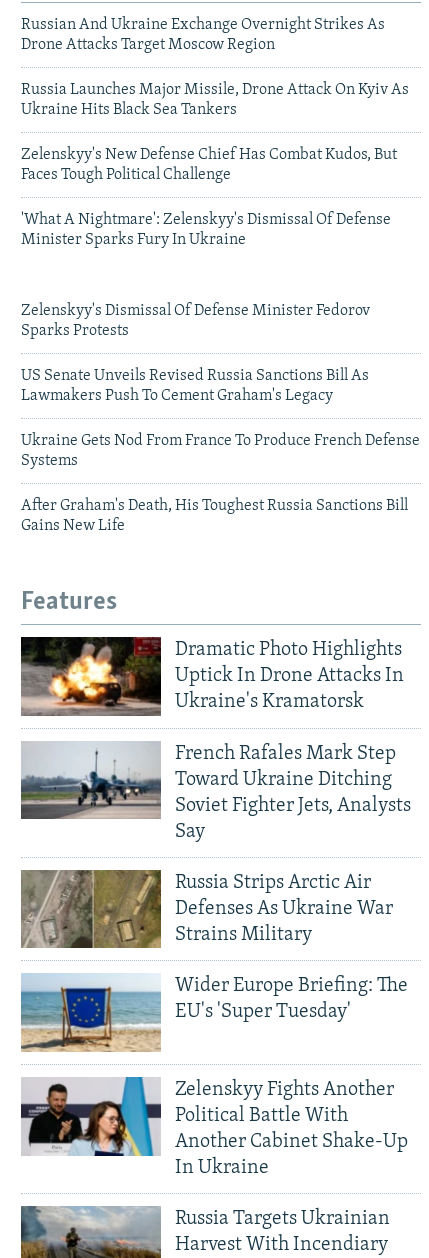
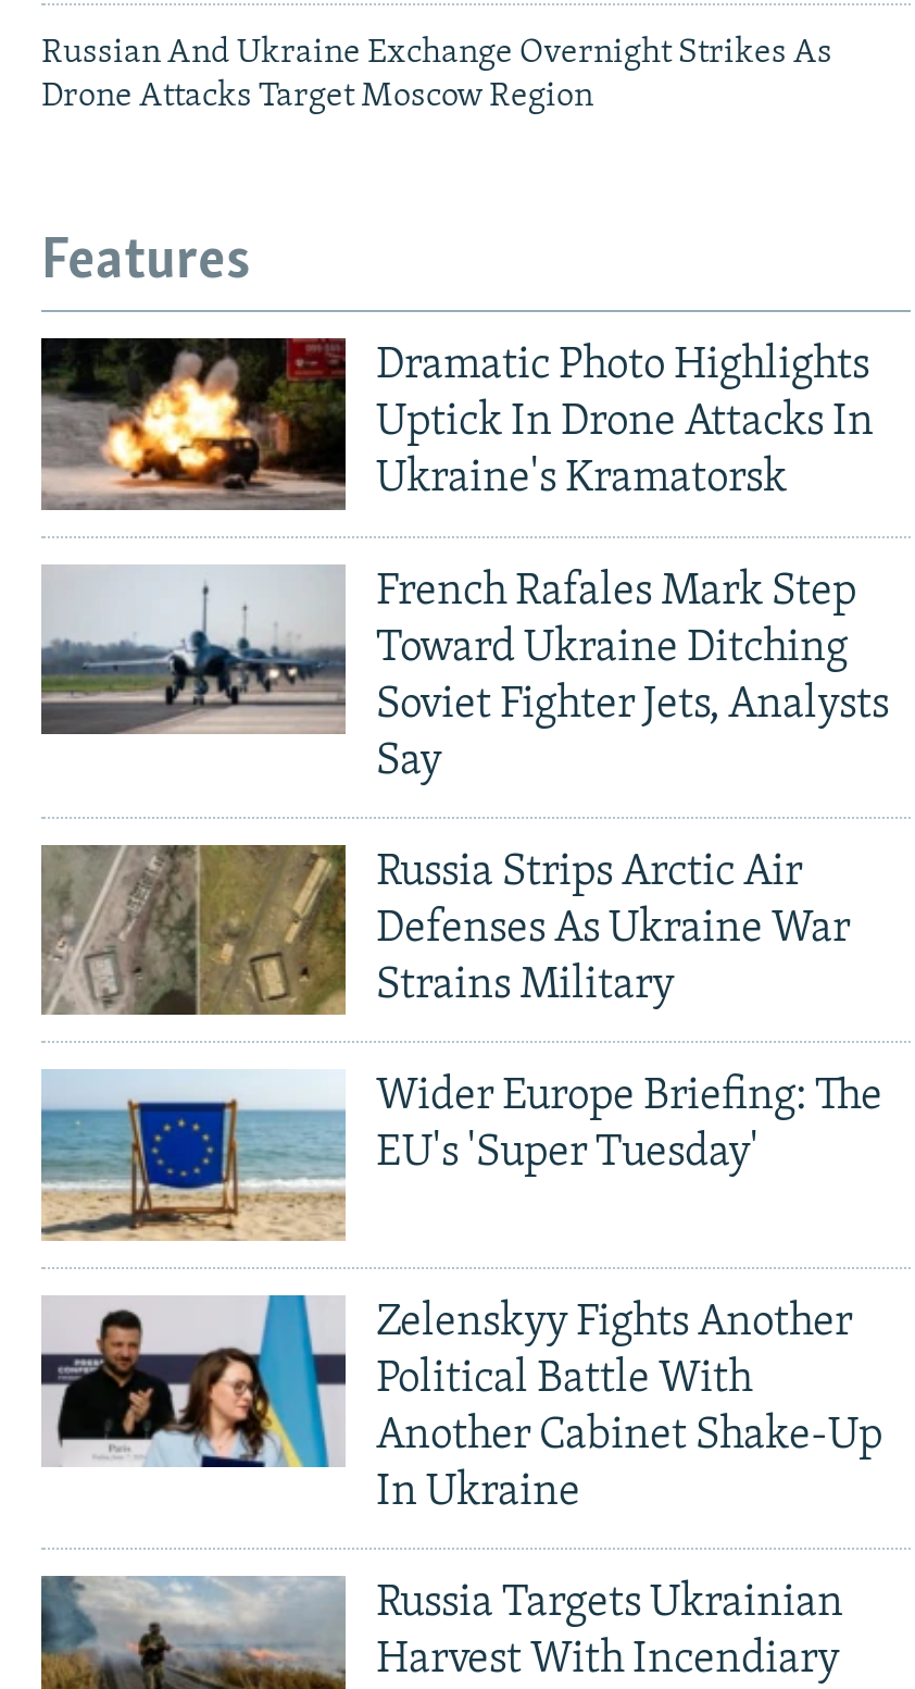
[21,82,409,248] Russia Launches Major Missile, Drone Attack On Kyiv As | Ukraine Hits Black Sea Tankers | Zelenskyy's New Defense Chief Has Combat Kudos, But | Faces Tough Political Challenge | 'What A Nightmare': Zelenskyy's Dismissal Of Defense | Minister Sparks Fury In Ukraine -> none
[21,303,420,534] Zelenskyy's Dismissal Of Defense Minister Fedorov | Sparks Protests | US Senate Unveils Revised Russia Sanctions Bill As | Lawmakers Push To Cement Graham's Legacy | Ukraine Gets Nod From France To Produce French Defense | Systems | After Graham's Death, His Toughest Russia Sanctions Bill | Gains New Life -> none

